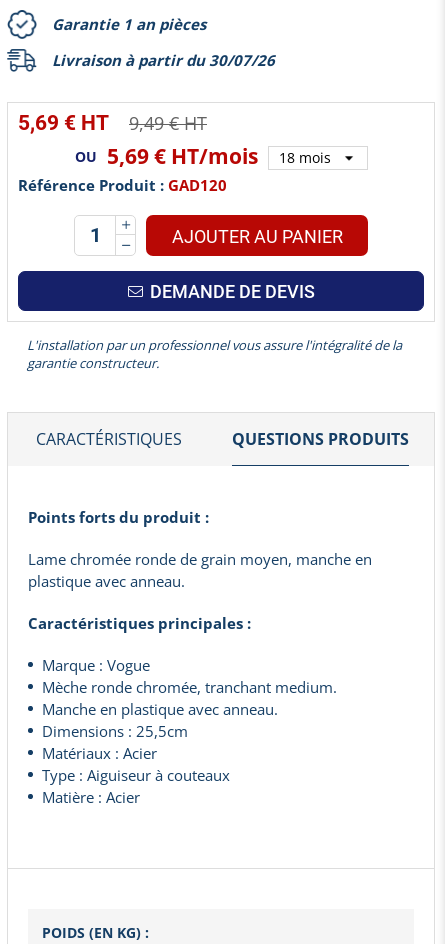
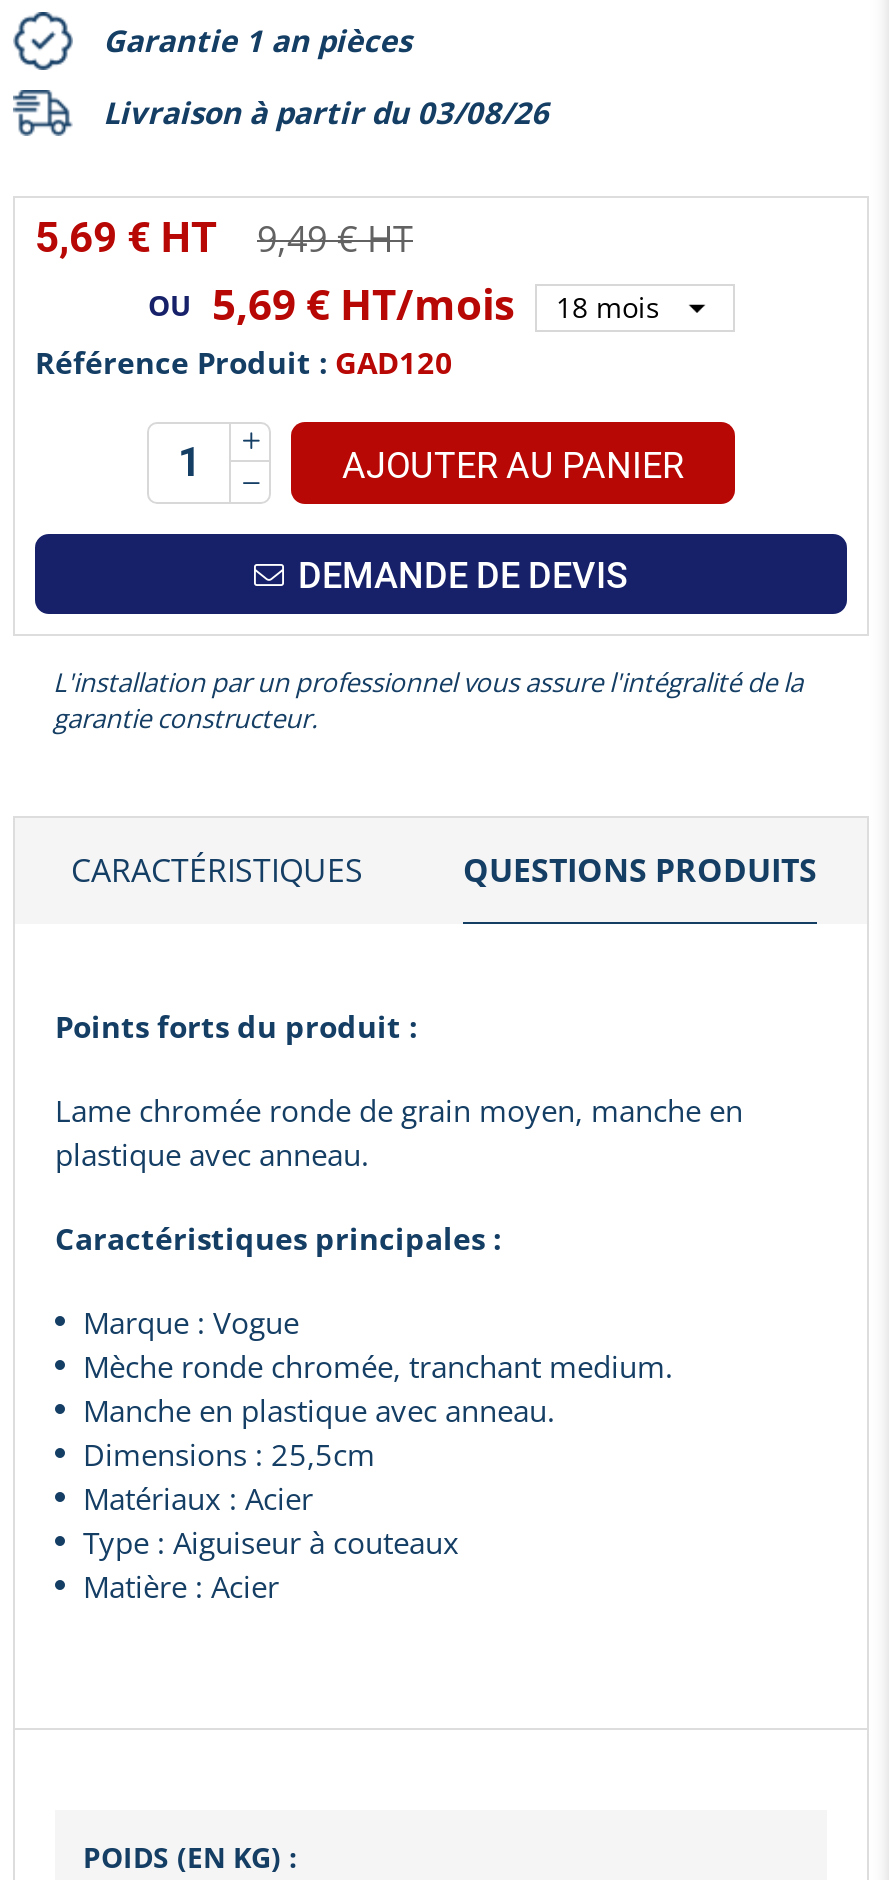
[52,50,275,70] Livraison à partir du 30/07/26 -> [103,92,549,132] Livraison à partir du 03/08/26

